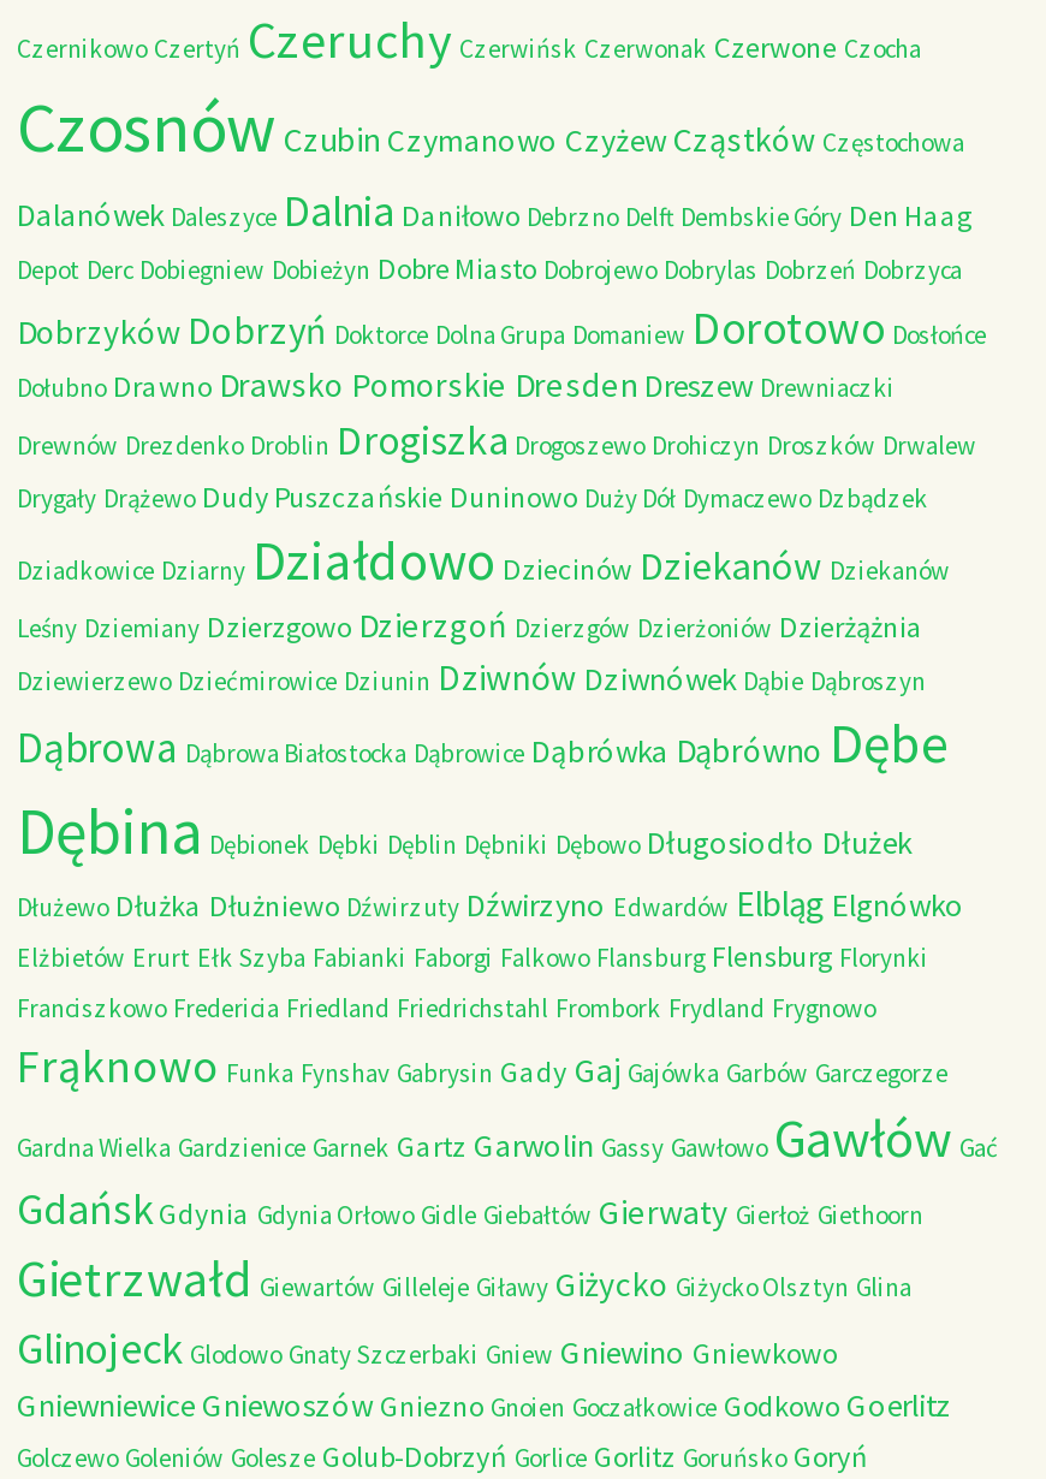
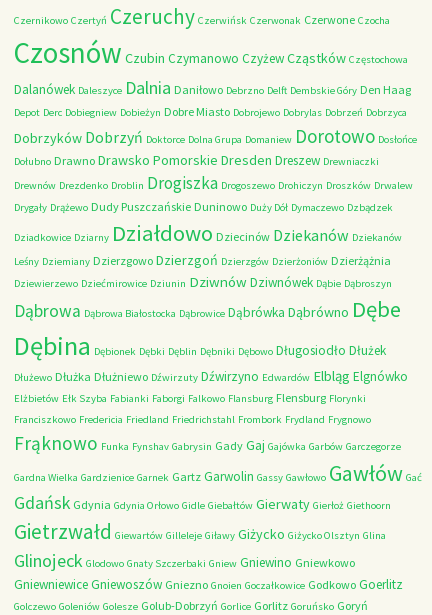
[17,938,928,974] Elżbietów Erurt Ełk Szyba Fabianki Faborgi Falkowo Flansburg Flensburg Florynki -> [14,390,366,405] Elżbietów Ełk Szyba Fabianki Faborgi Falkowo Flansburg Flensburg Florynki

